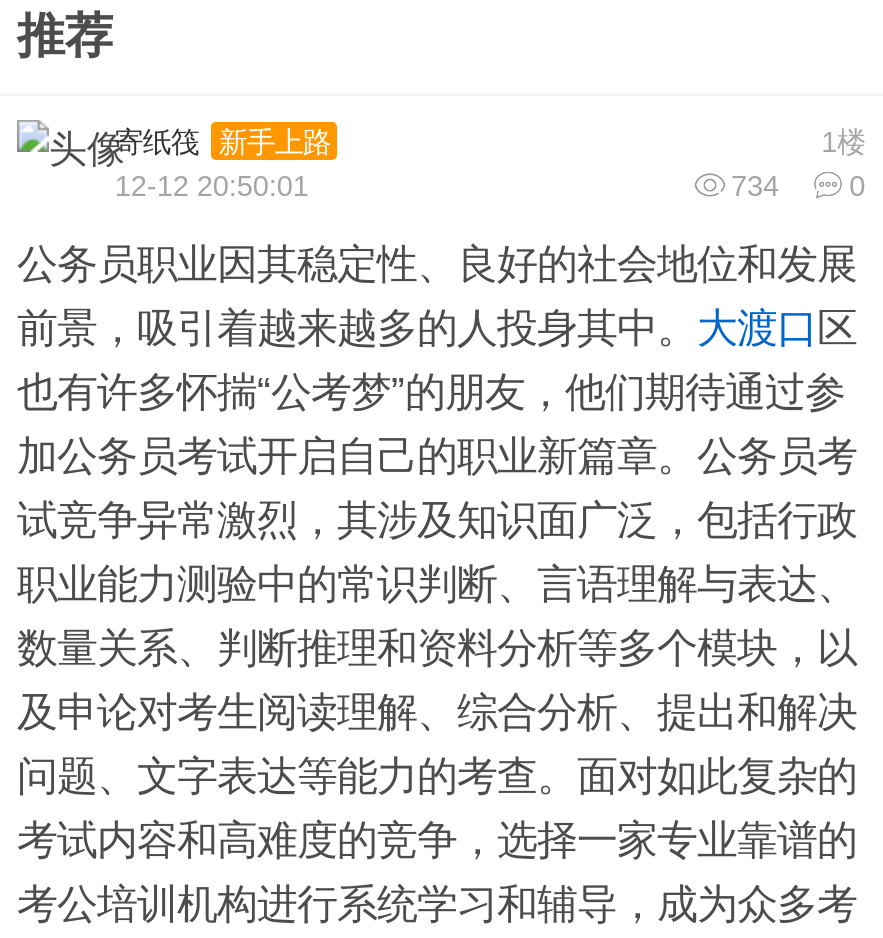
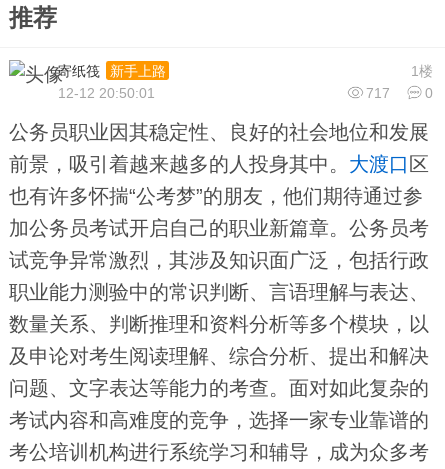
[731,170,865,202] 734 0 -> [366,85,433,101] 717 0

